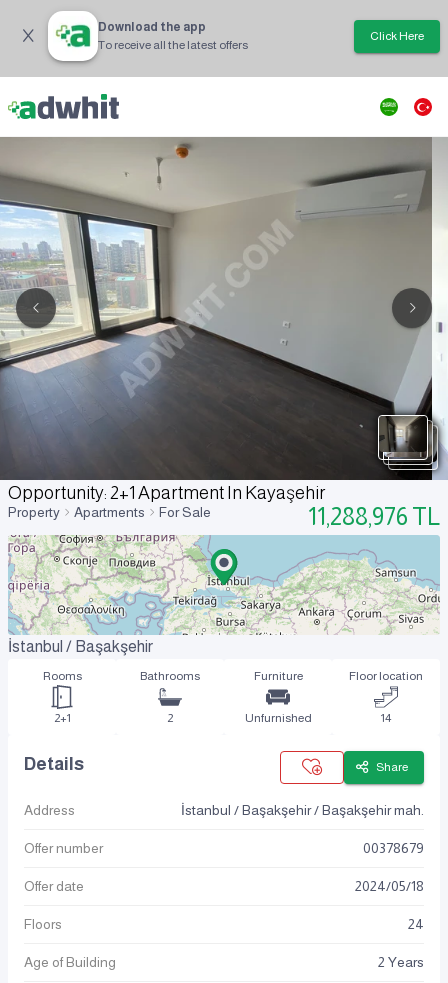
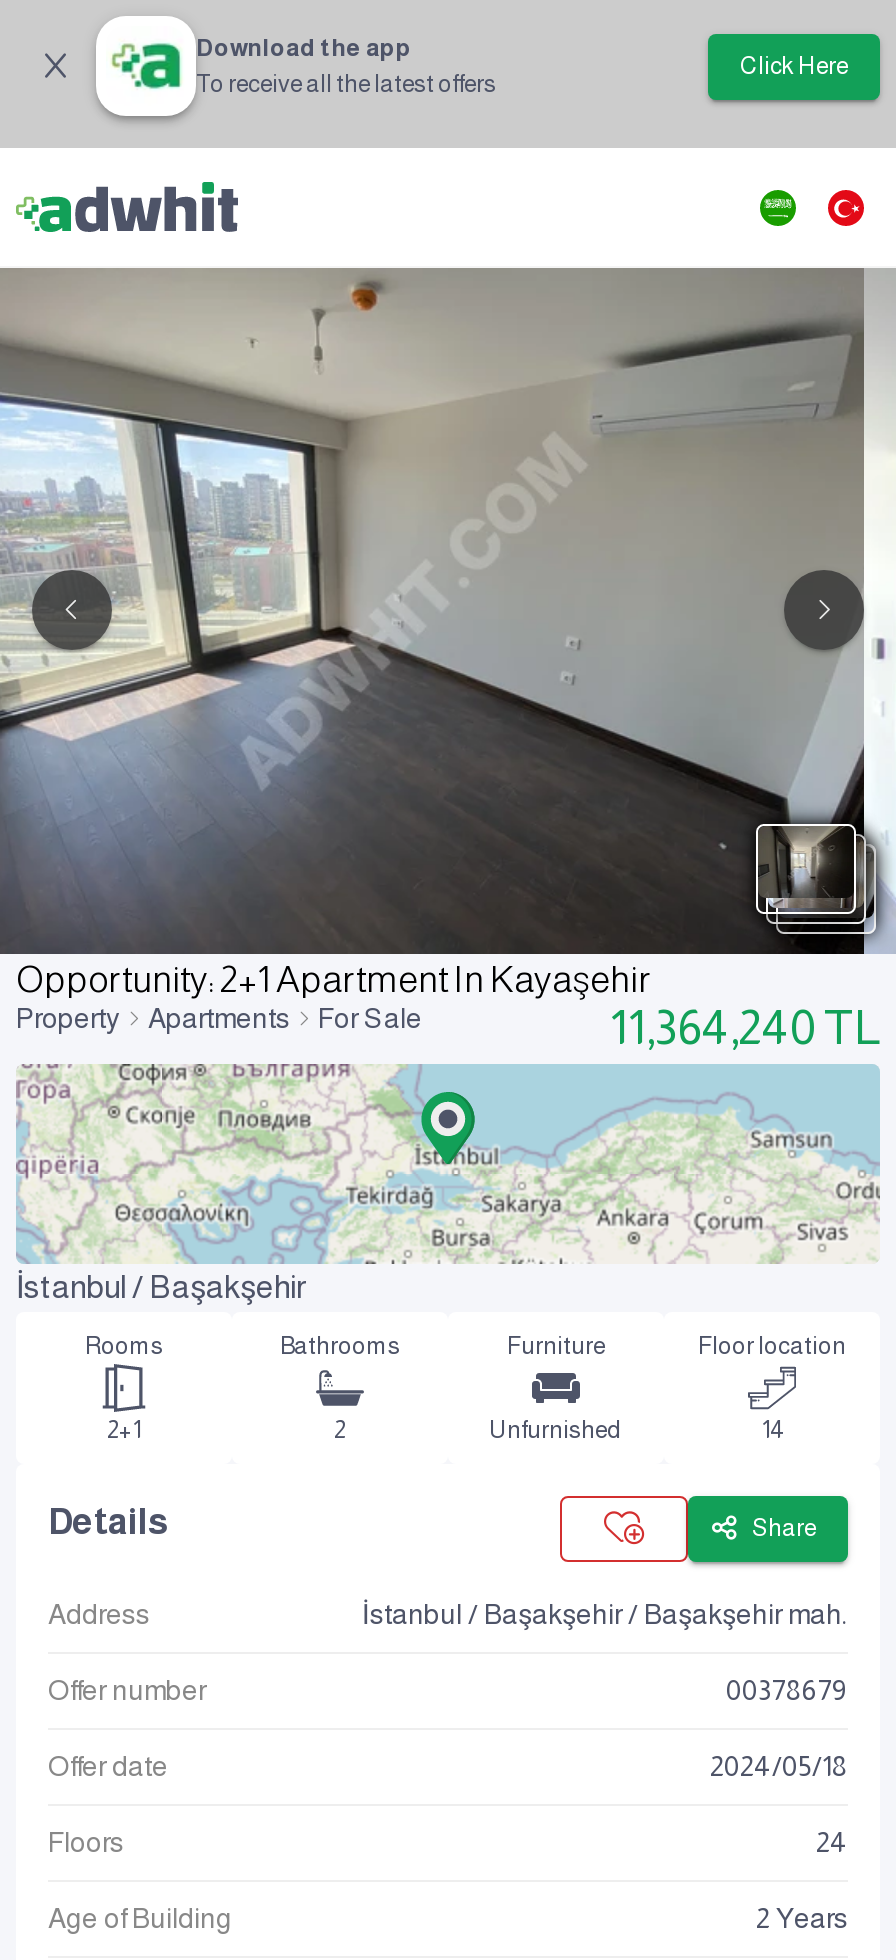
[308,503,440,530] 11,288,976 TL -> [610,1000,880,1054] 11,364,240 TL

